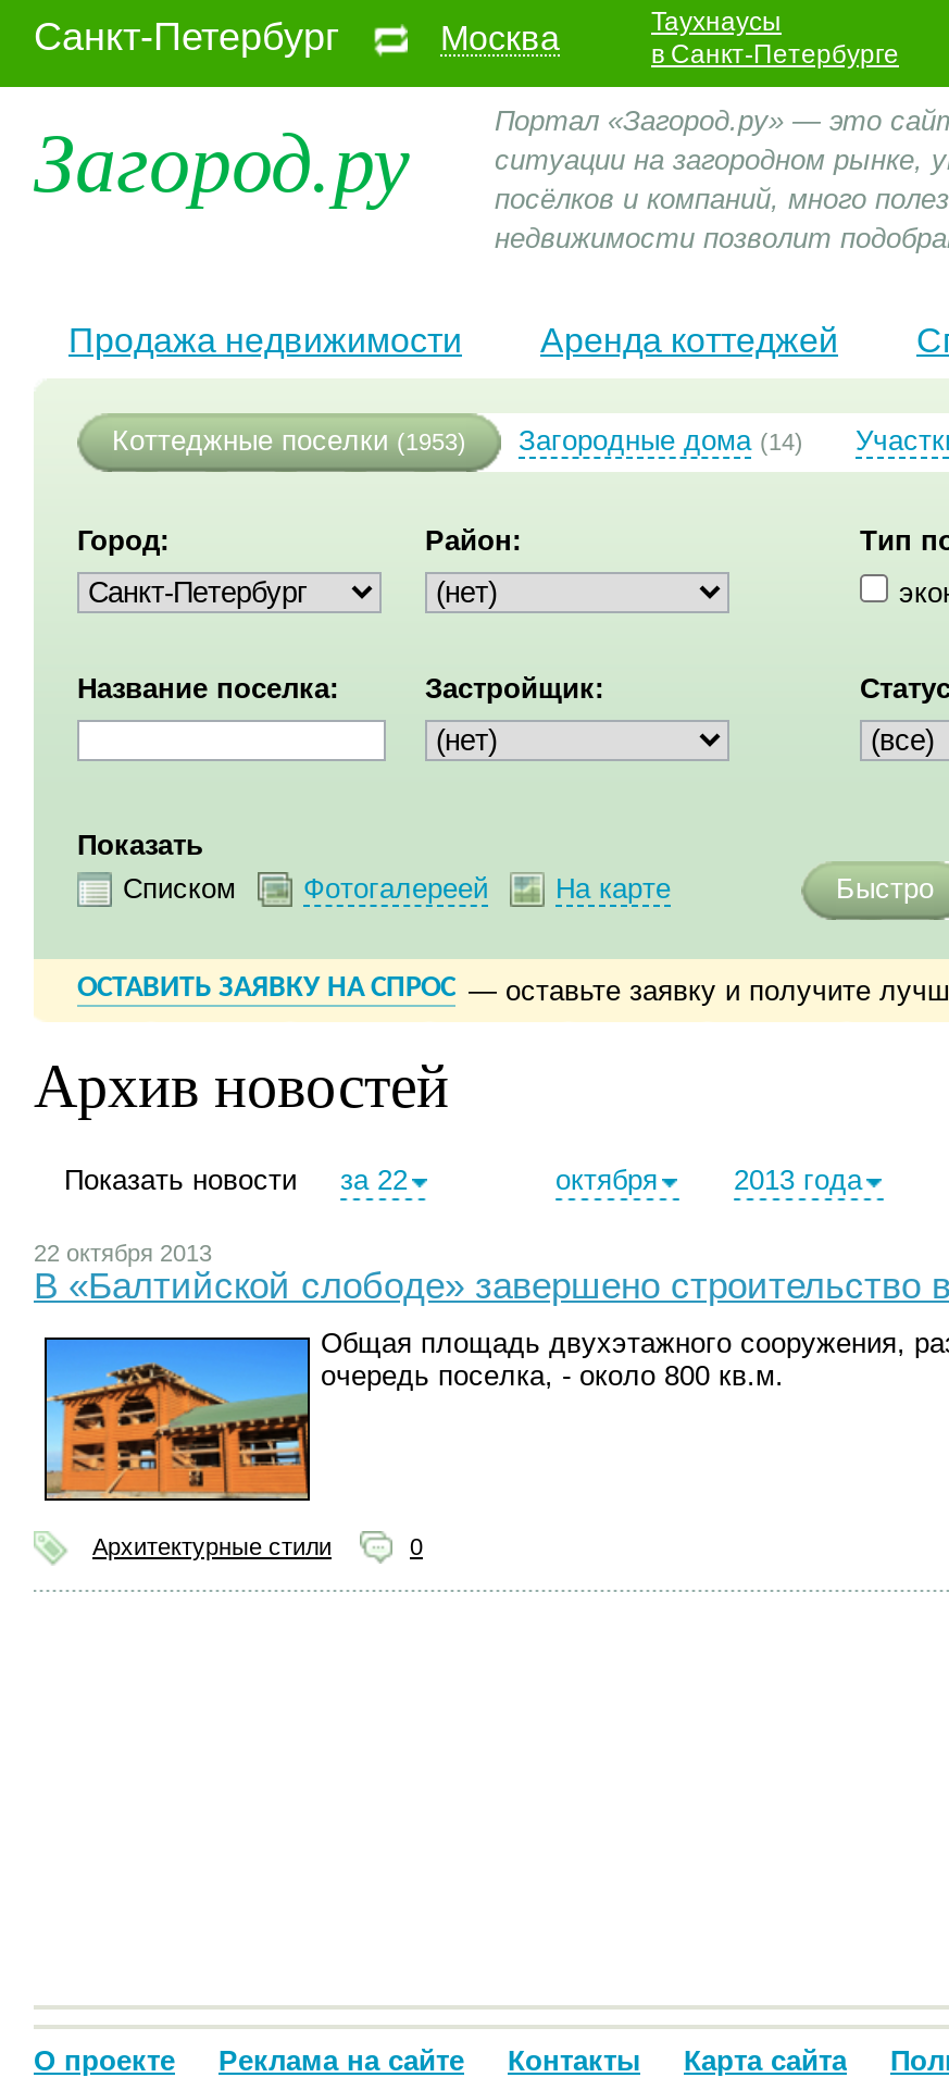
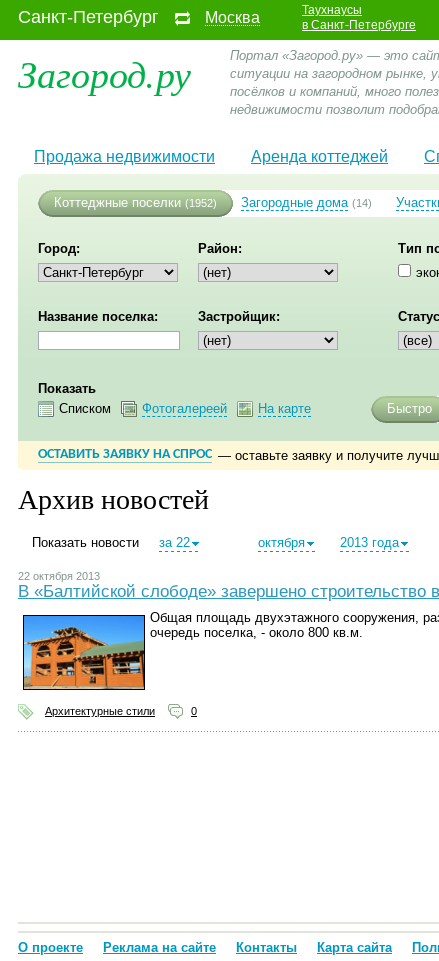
[112,424,466,457] Коттеджные поселки (1953) -> [54,195,217,210] Коттеджные поселки (1952)

